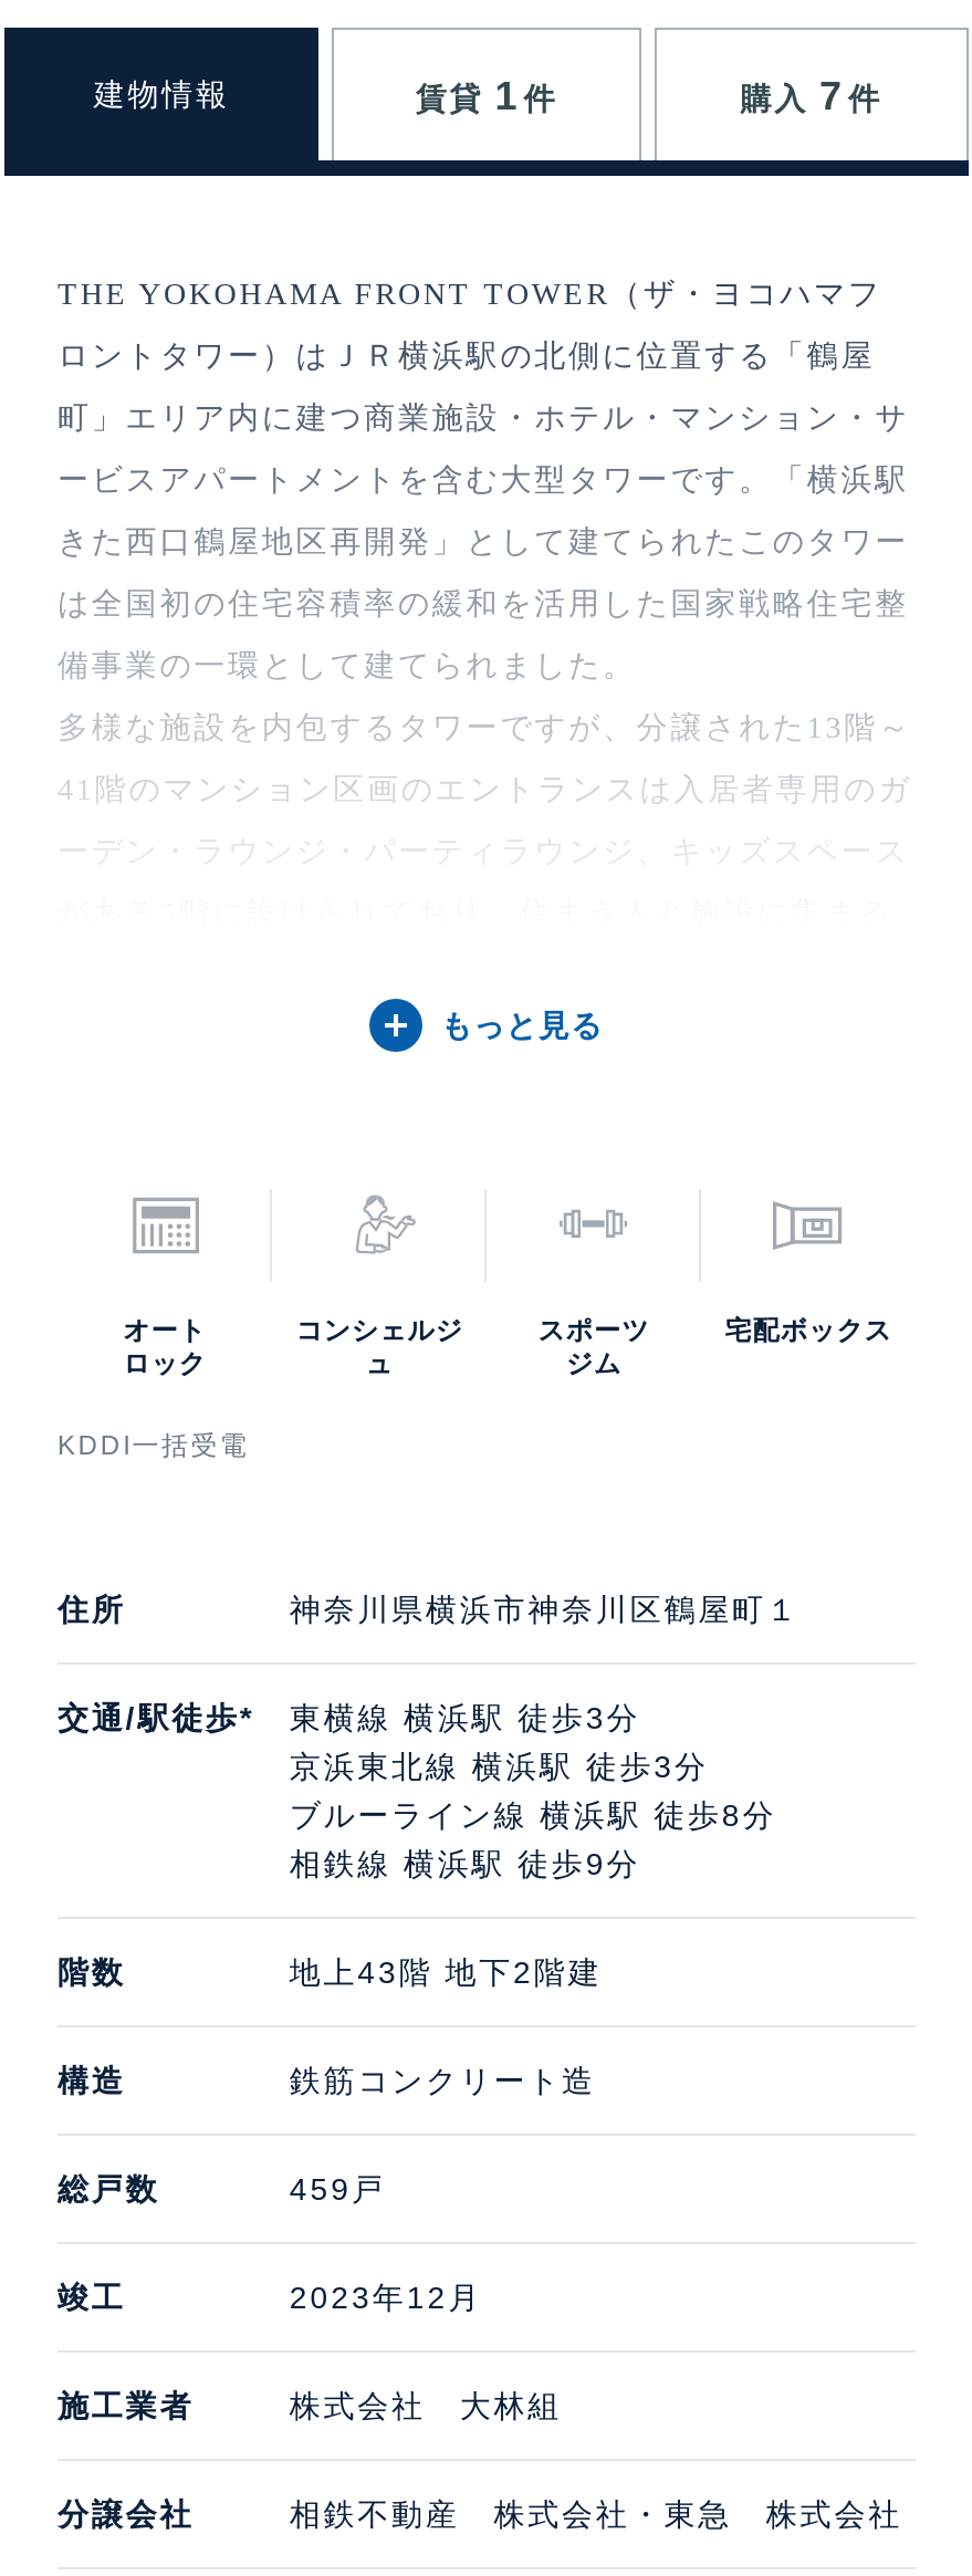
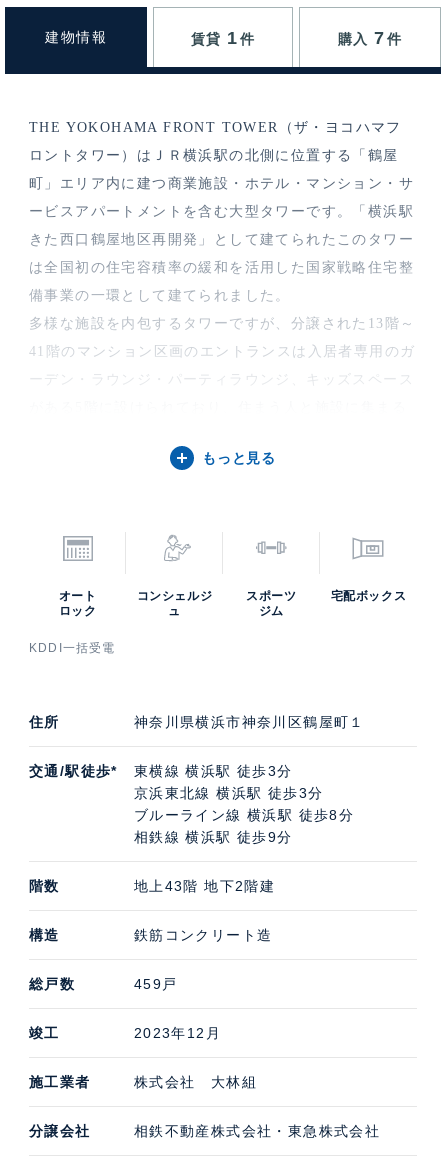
[289,2496,902,2531] 相鉄不動産 株式会社・東急 株式会社 -> [134,1123,380,1139] 相鉄不動産株式会社・東急株式会社

